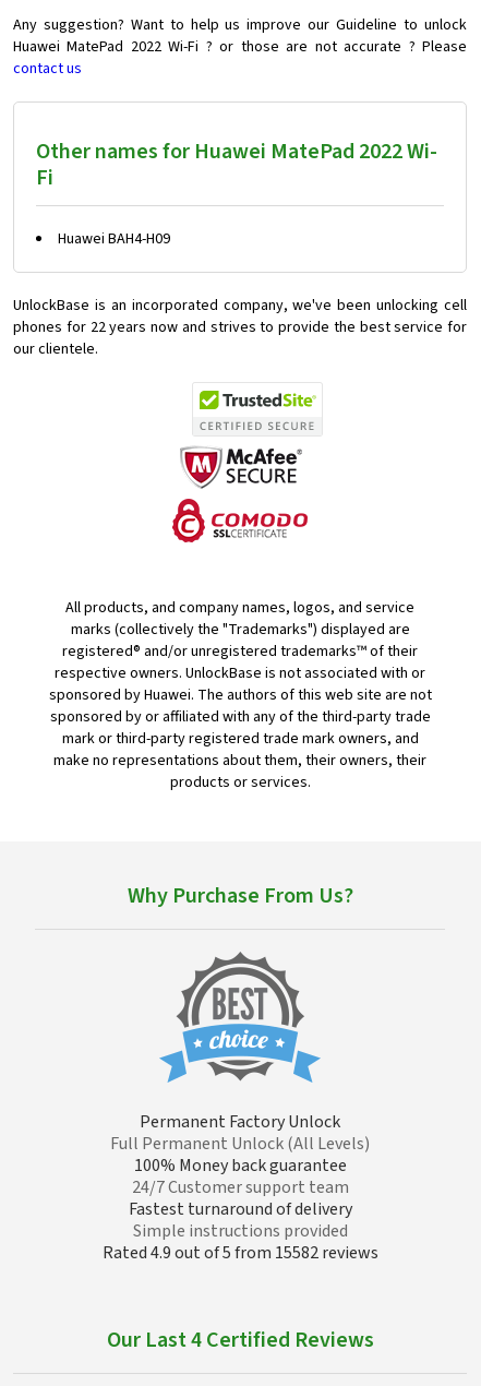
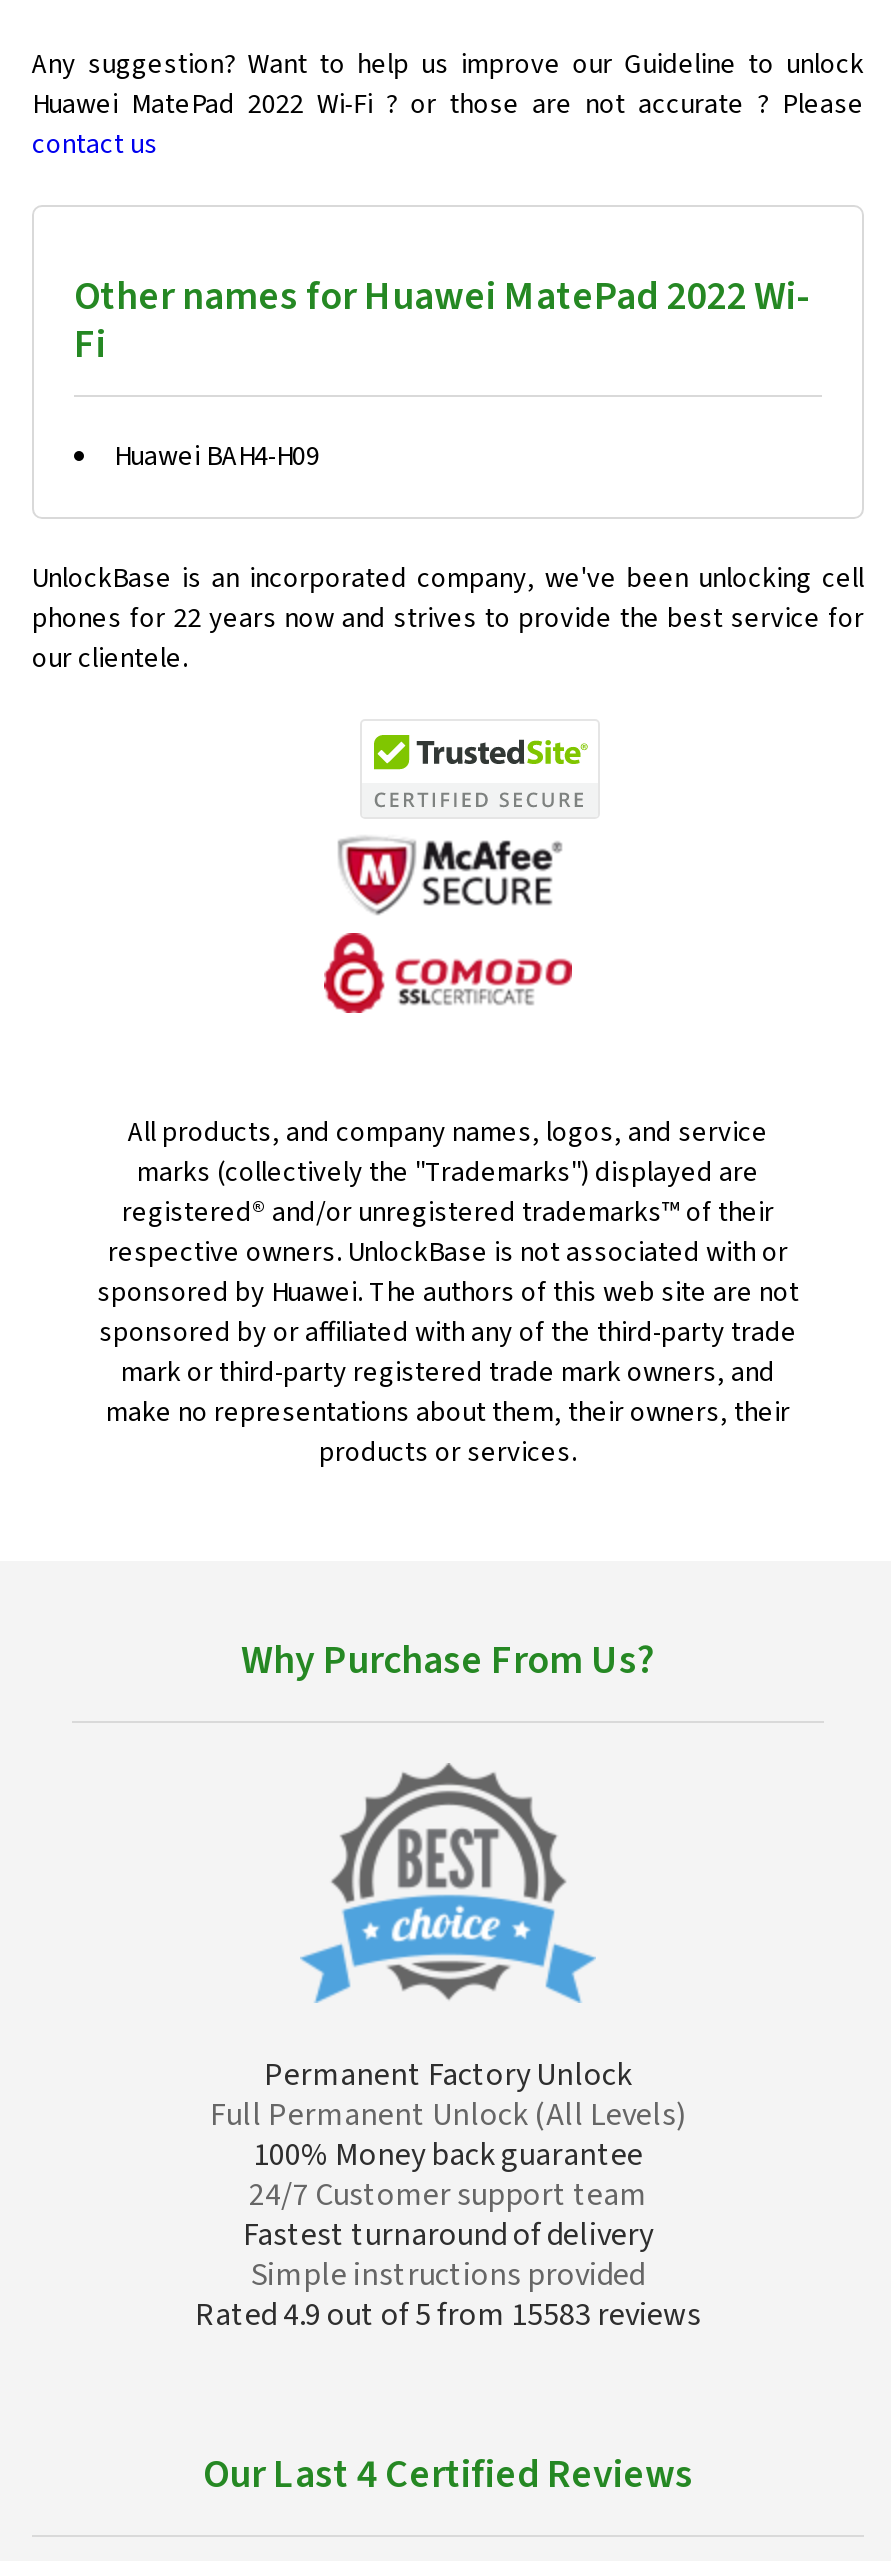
[102,1241,378,1265] Rated 4.9 out of 5 from 15582 reviews -> [195,2293,701,2337] Rated 4.9 out of 5 from 15583 reviews

